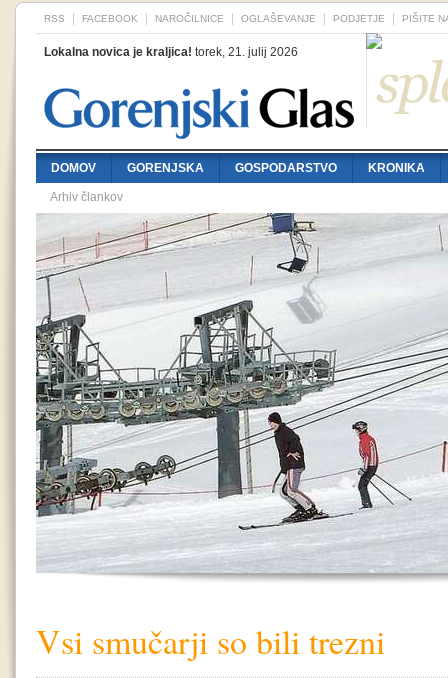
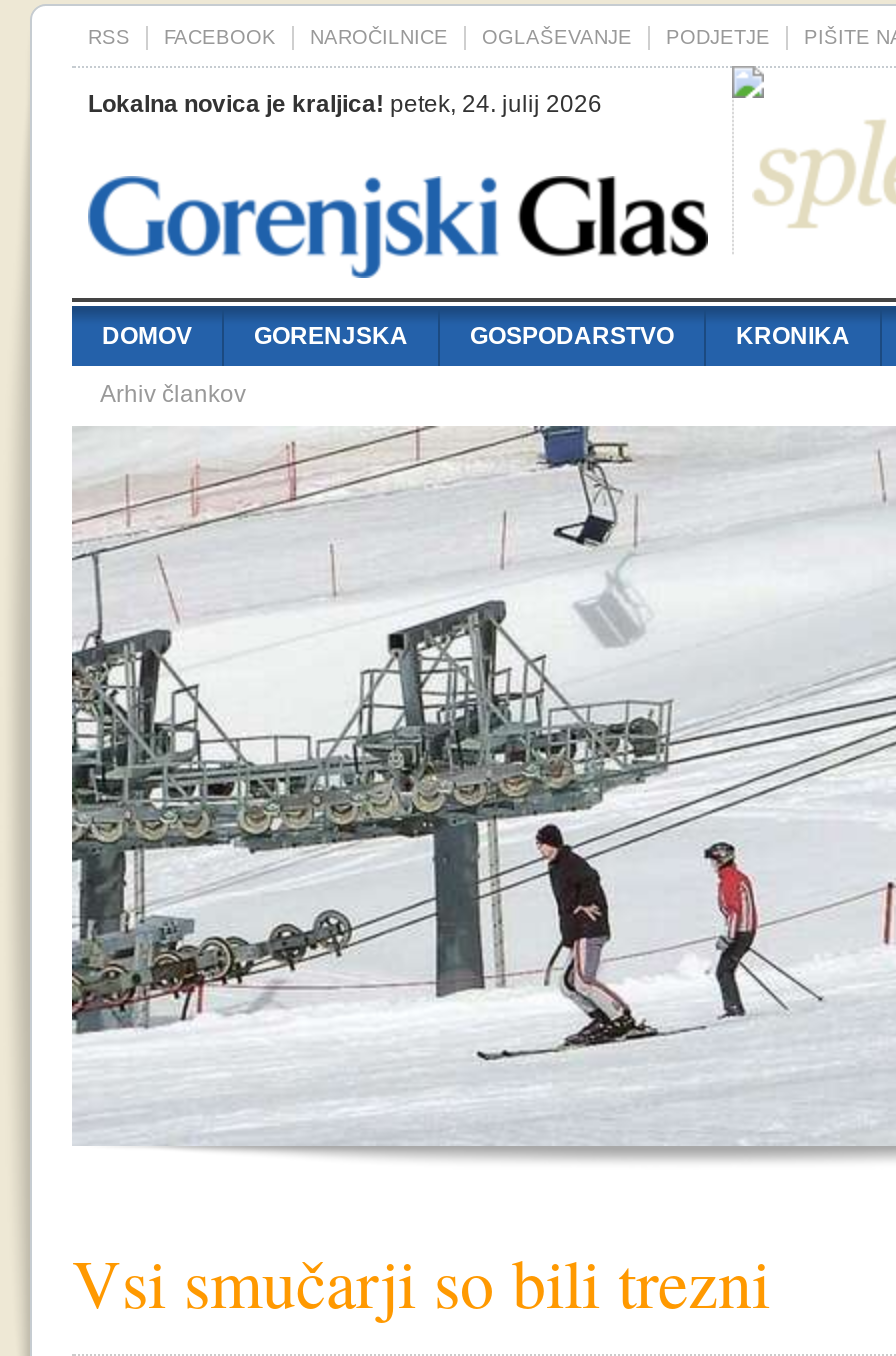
[44,45,298,59] Lokalna novica je kraljica! torek, 21. julij 2026 -> [88,90,602,118] Lokalna novica je kraljica! petek, 24. julij 2026

